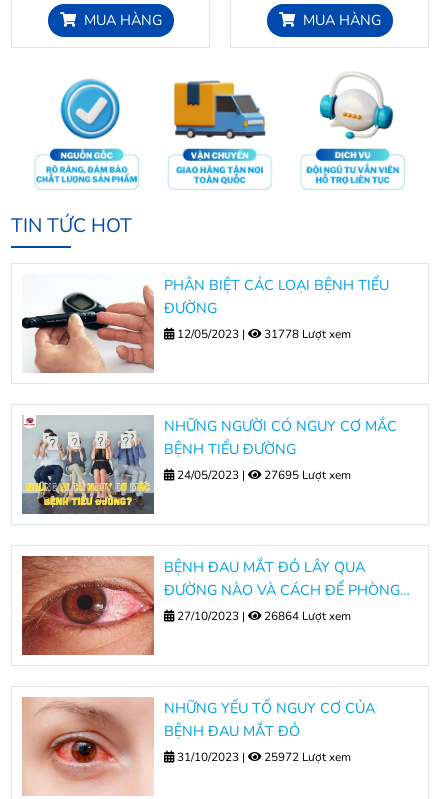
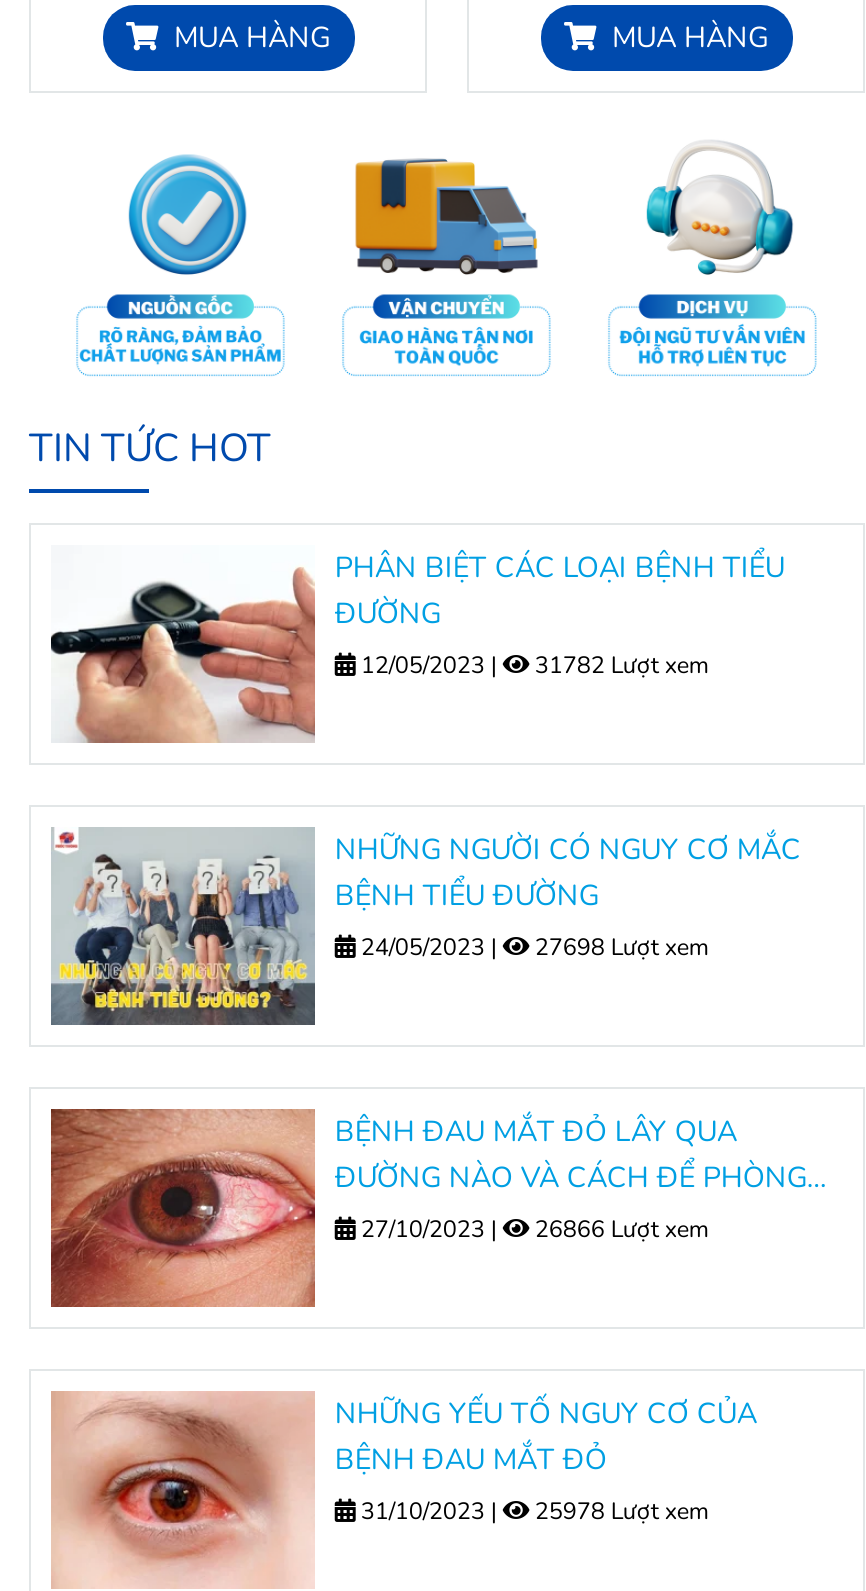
[261,326,351,342] 31778 Lượt xem -> [529,650,709,682] 31782 Lượt xem
[261,467,351,483] 27695 Lượt xem -> [529,931,709,963] 27698 Lượt xem
[261,608,351,624] 26864 Lượt xem -> [529,1213,709,1245] 26866 Lượt xem
[261,749,351,765] 25972 Lượt xem -> [529,1495,709,1527] 25978 Lượt xem

